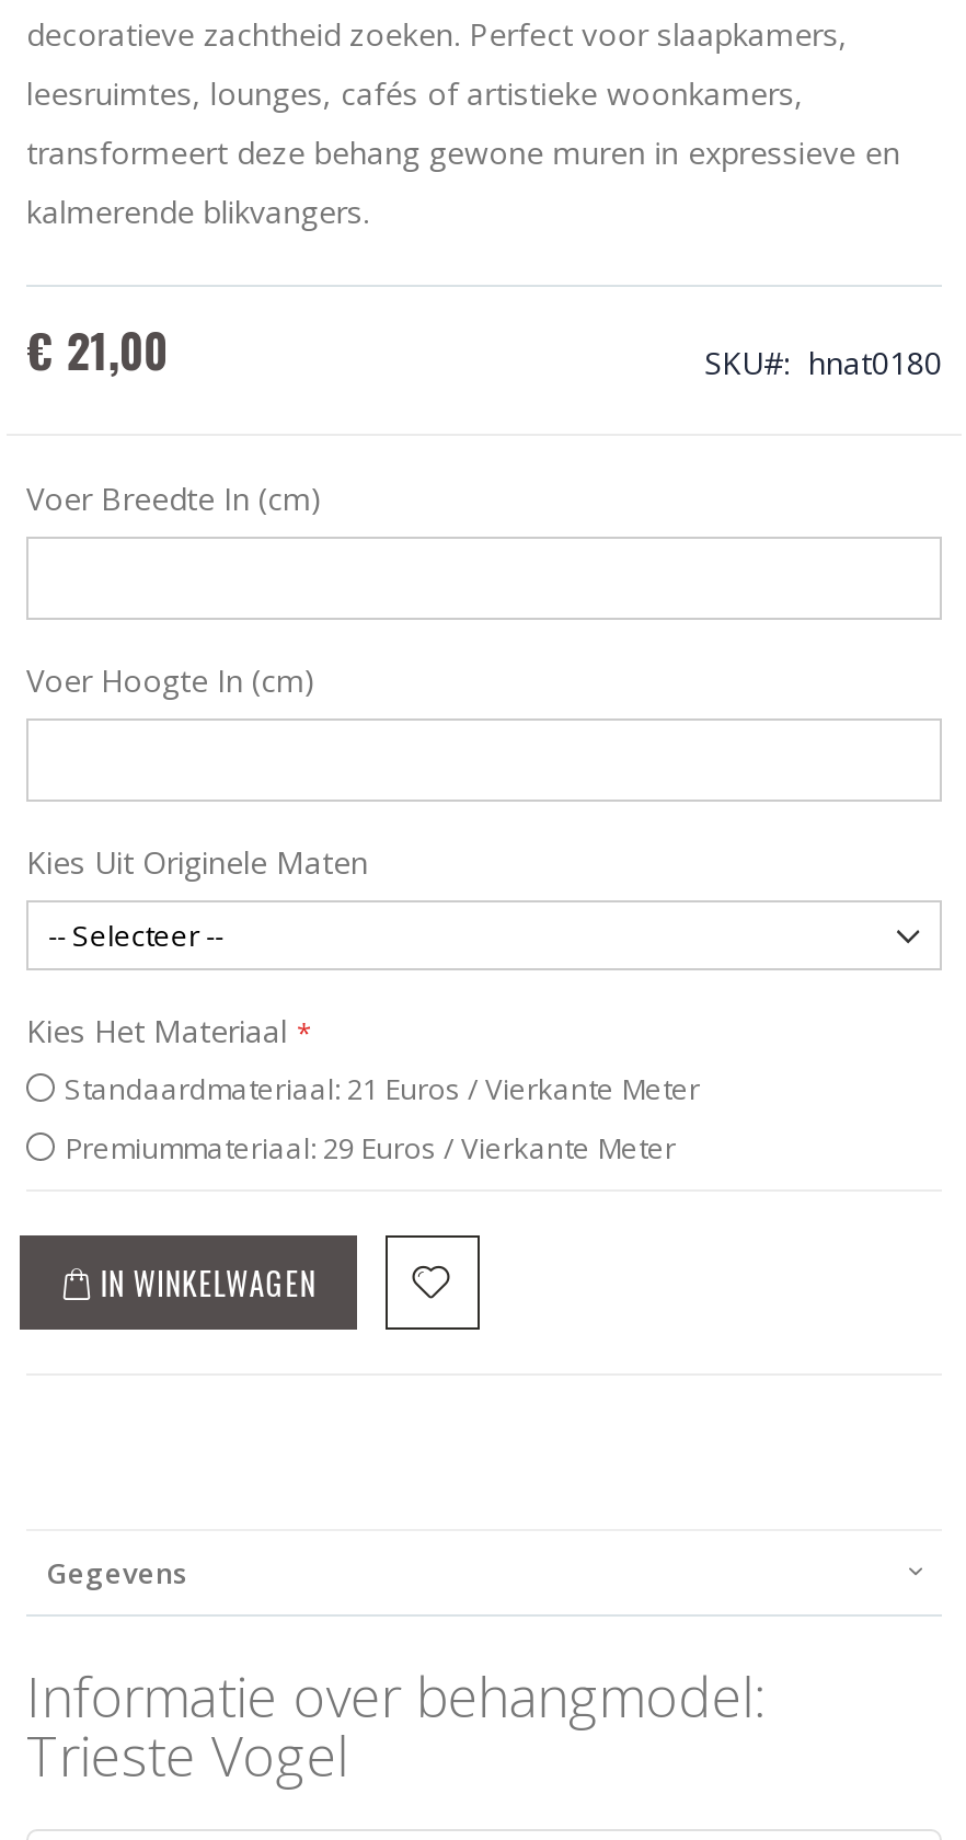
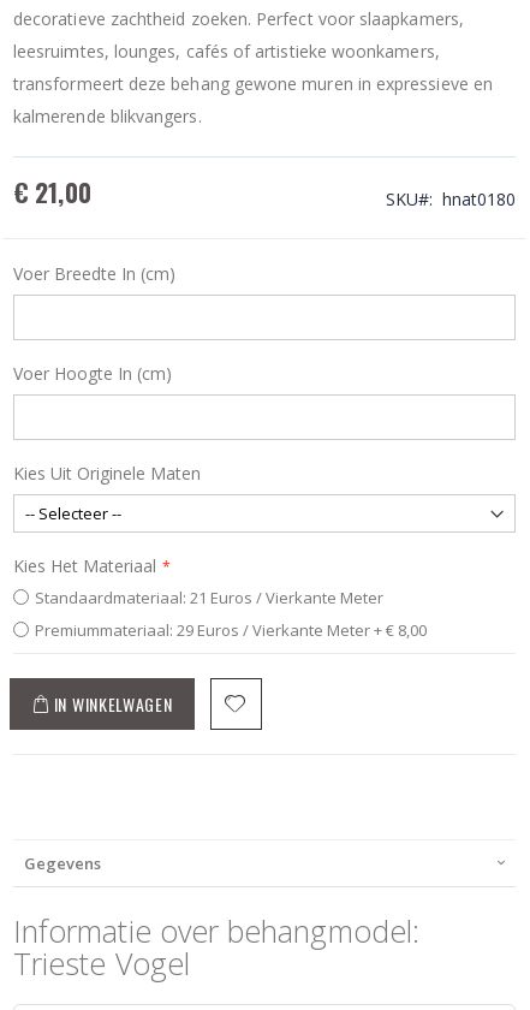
[65,1128,676,1168] Premiummateriaal: 29 Euros / Vierkante Meter -> [34,619,426,641] Premiummateriaal: 29 Euros / Vierkante Meter +€ 8,00

